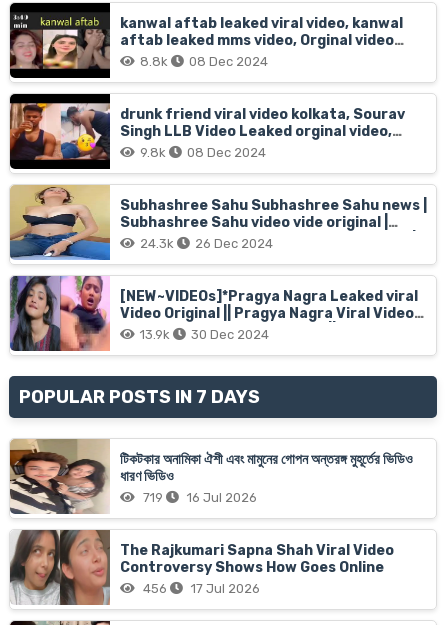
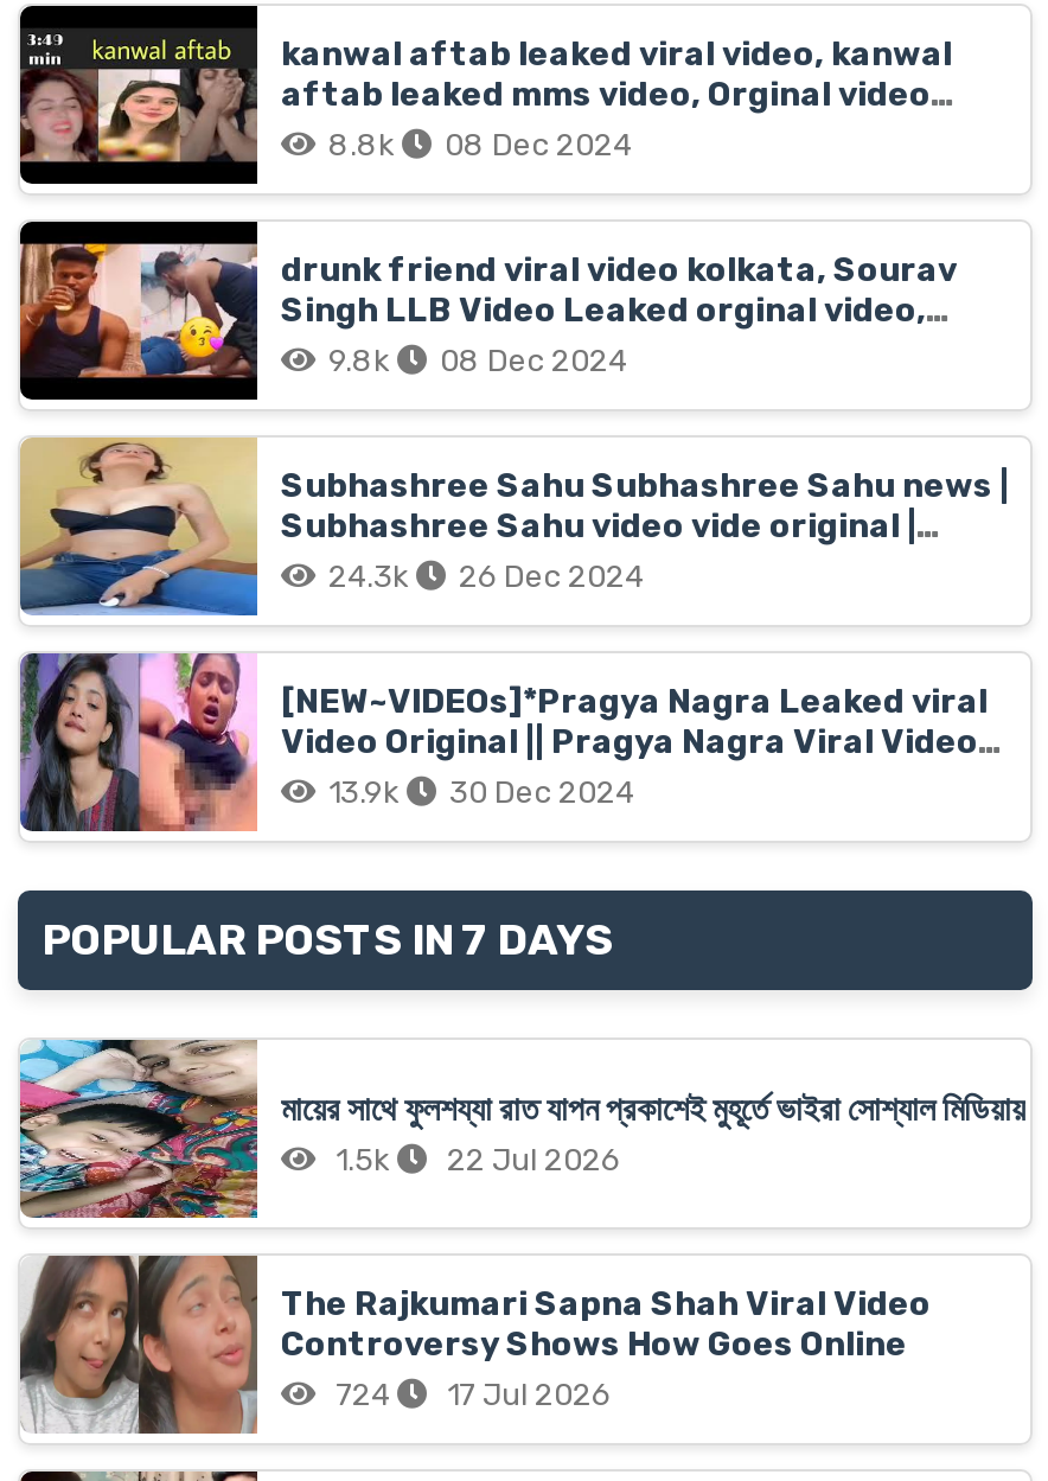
[9,438,413,514] [image] | টিকটকার অনামিকা ঐশী এবং মামুনের গোপন অন্তরঙ্গ মুহূর্তের ভিডিও | ধারণ ভিডিও | 719 | 16 Jul 2026 -> [18,1038,1025,1220] [image] | মায়ের সাথে ফুলশয্যা রাত যাপন প্রকাশেই মুহূর্তে ভাইরা সোশ্যাল মিডিয়ায় | 1.5k | 22 Jul 2026
[140,581,260,596] 456 17 Jul 2026 -> [328,1377,611,1412] 724 17 Jul 2026

